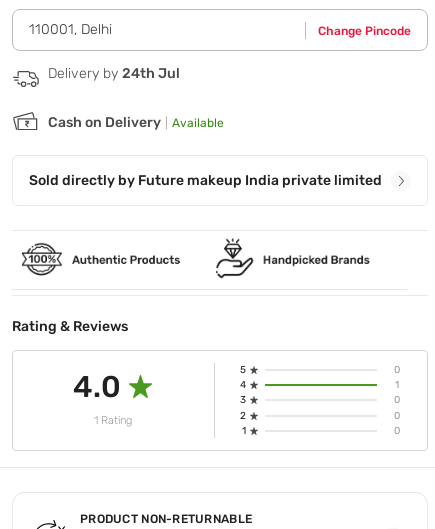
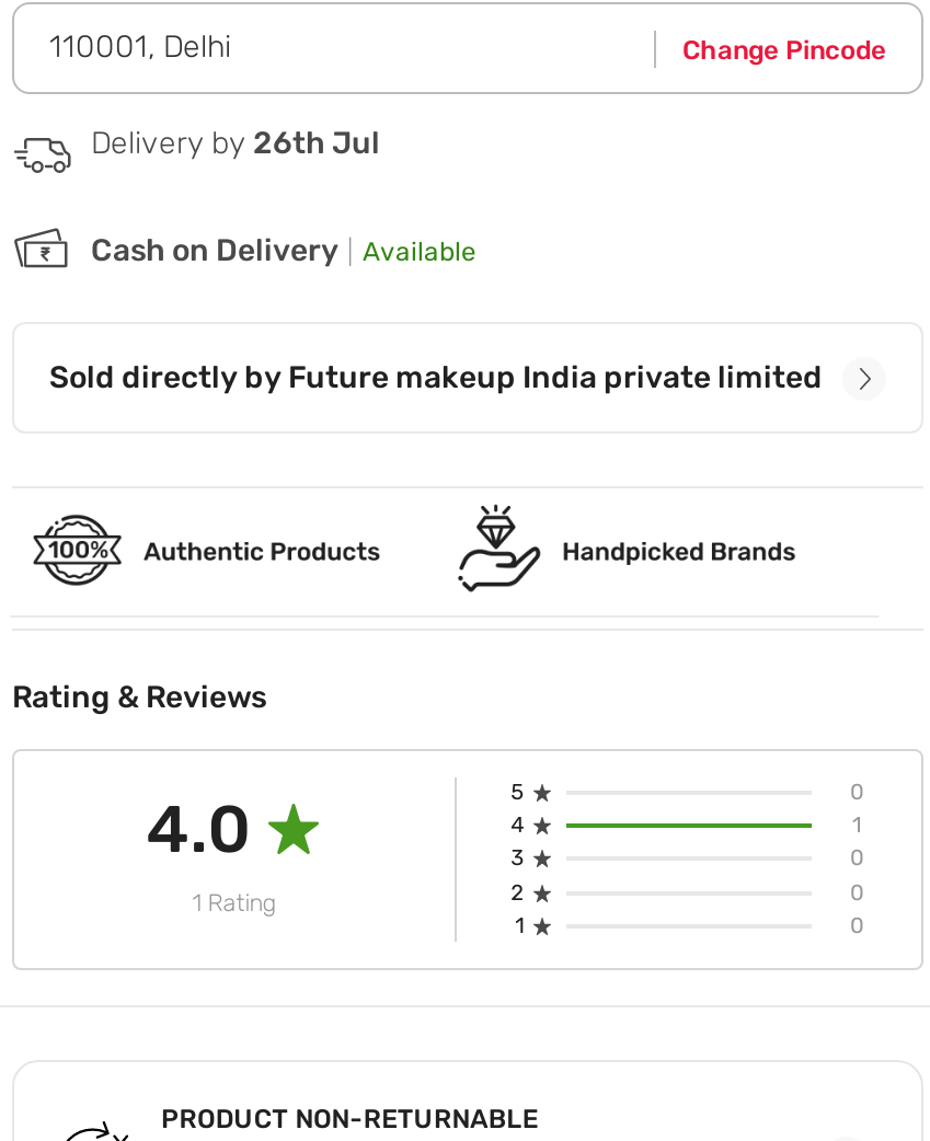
[48,65,180,82] Delivery by 24th Jul -> [91,125,380,162] Delivery by 26th Jul

